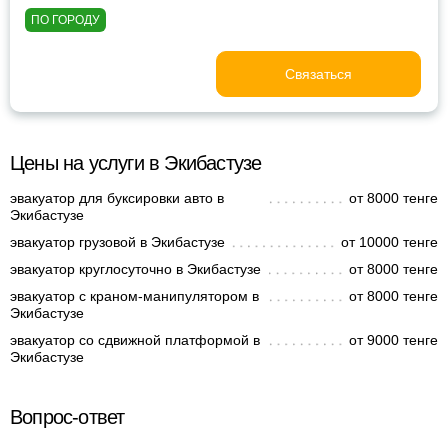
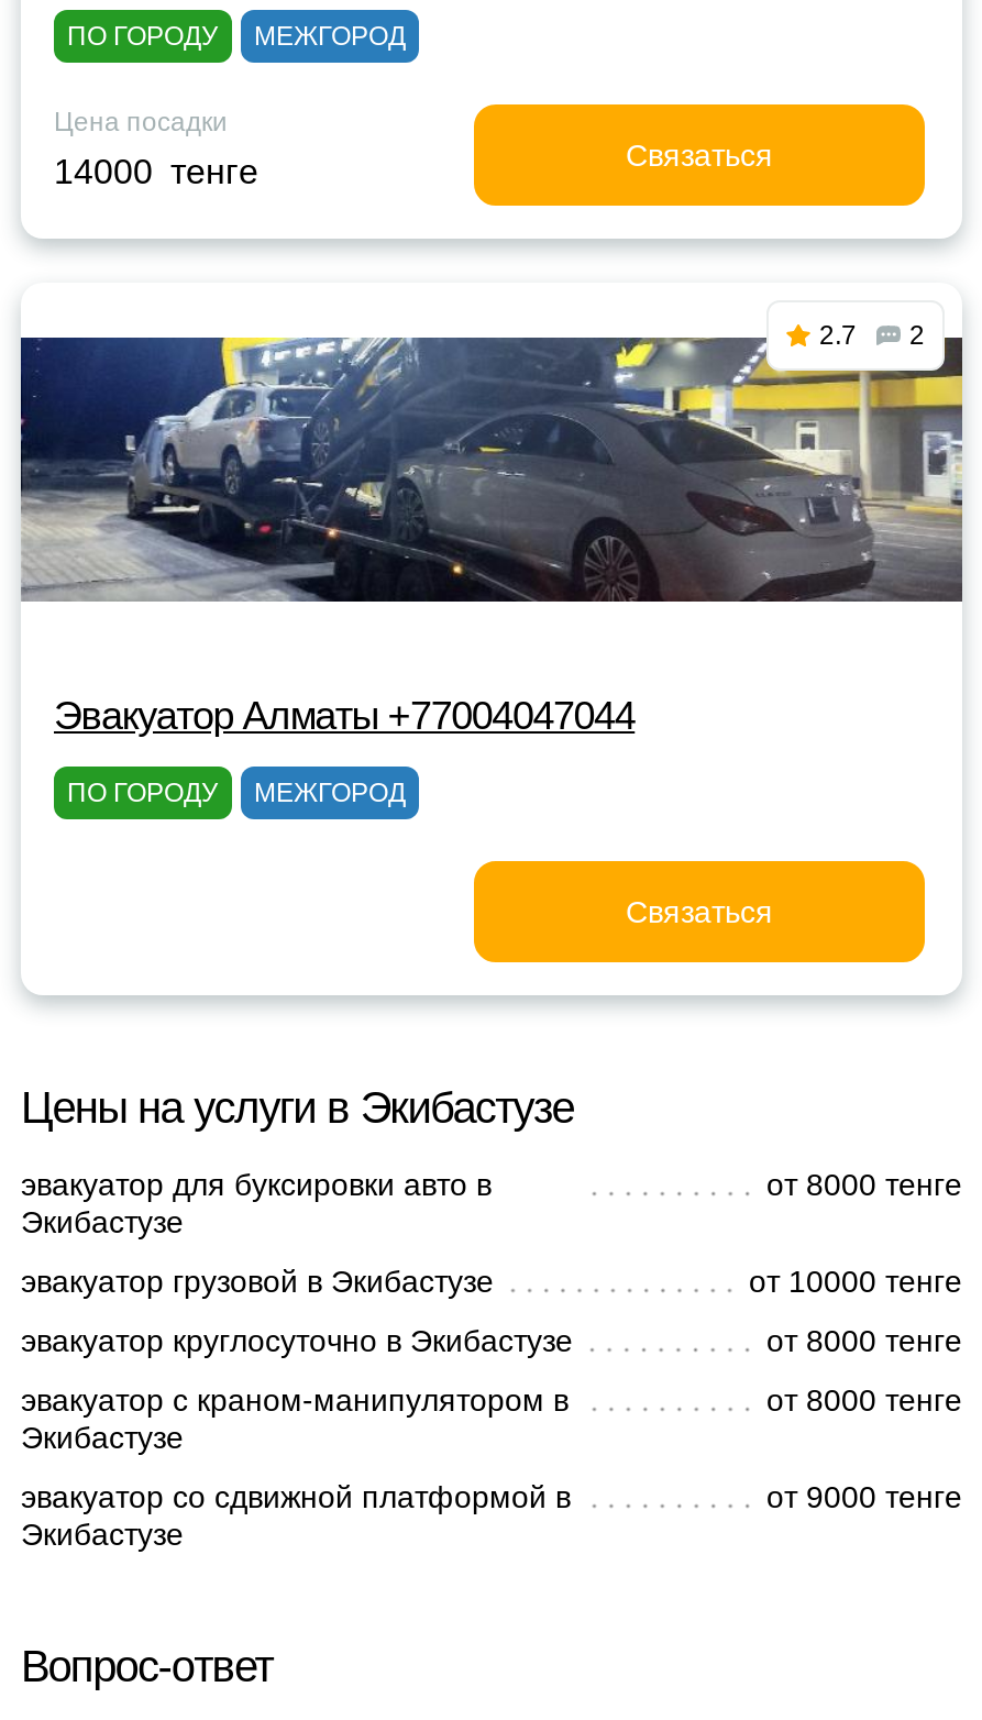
none -> [19,320,964,604] [image] | 2.7 | 2
none -> [54,21,773,190] МЕЖГОРОД | Цена посадки | 14000 тенге | Связаться
none -> [54,694,635,808] Эвакуатор Алматы +77004047044 | ПО ГОРОДУ | МЕЖГОРОД

